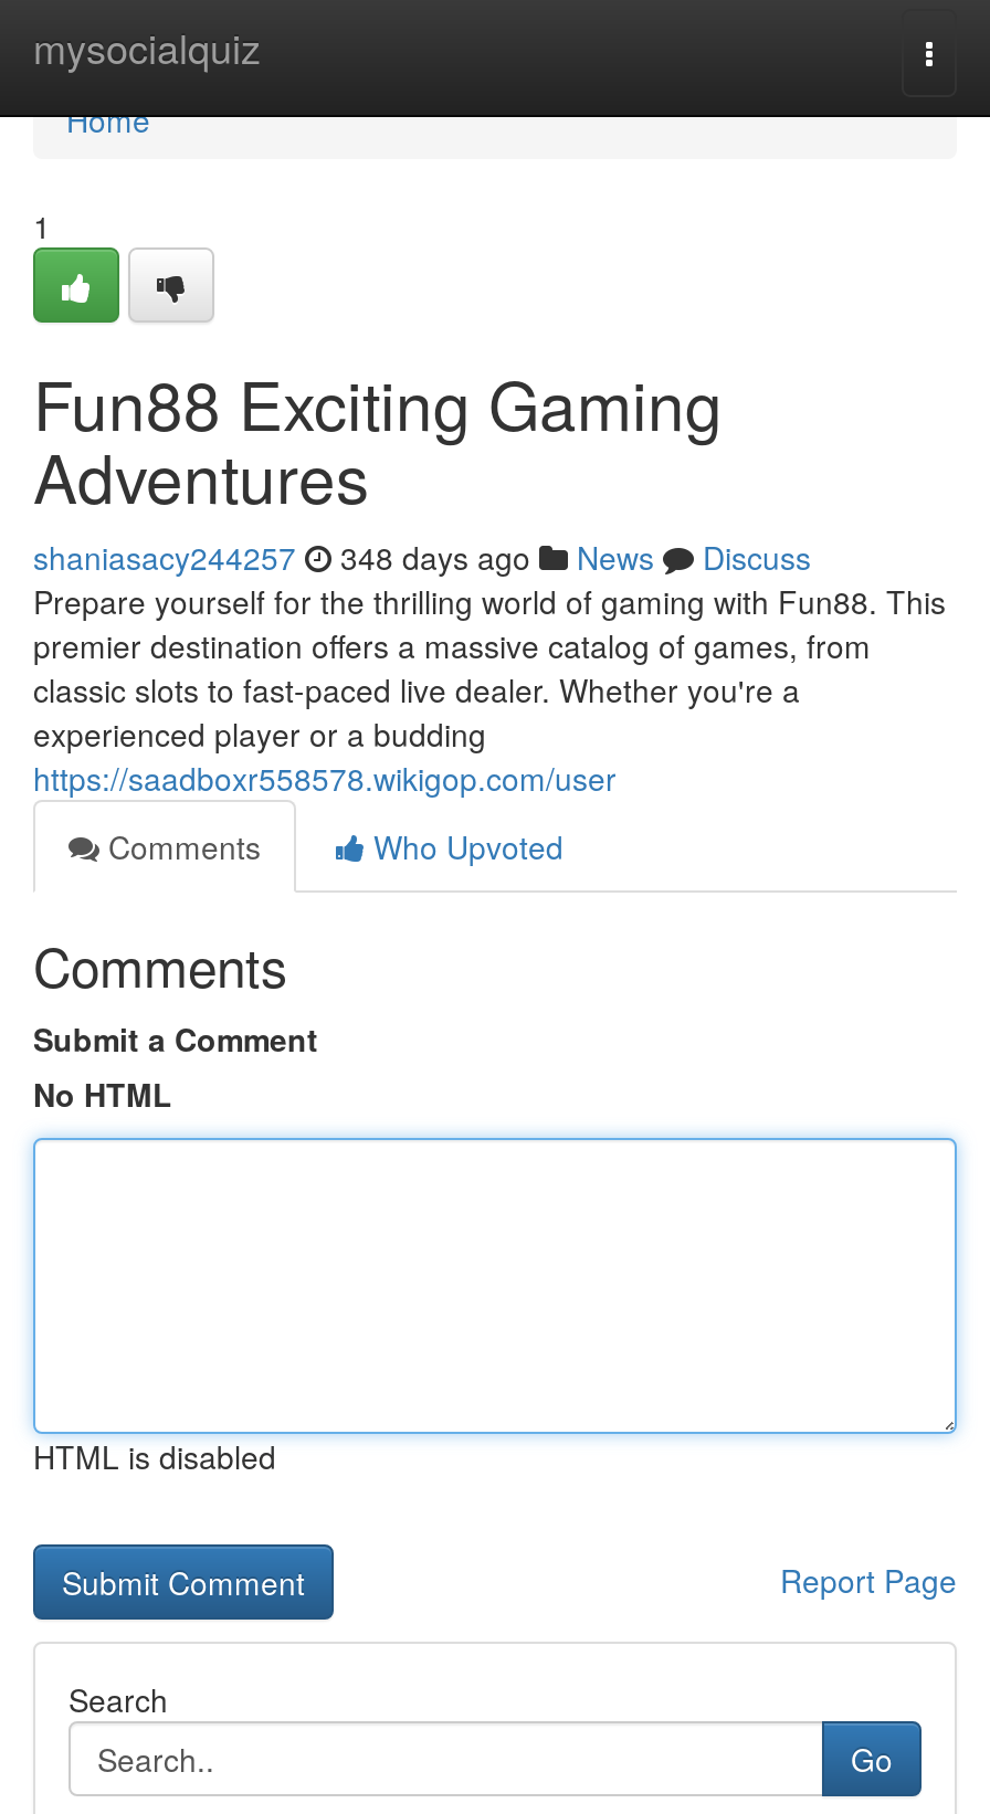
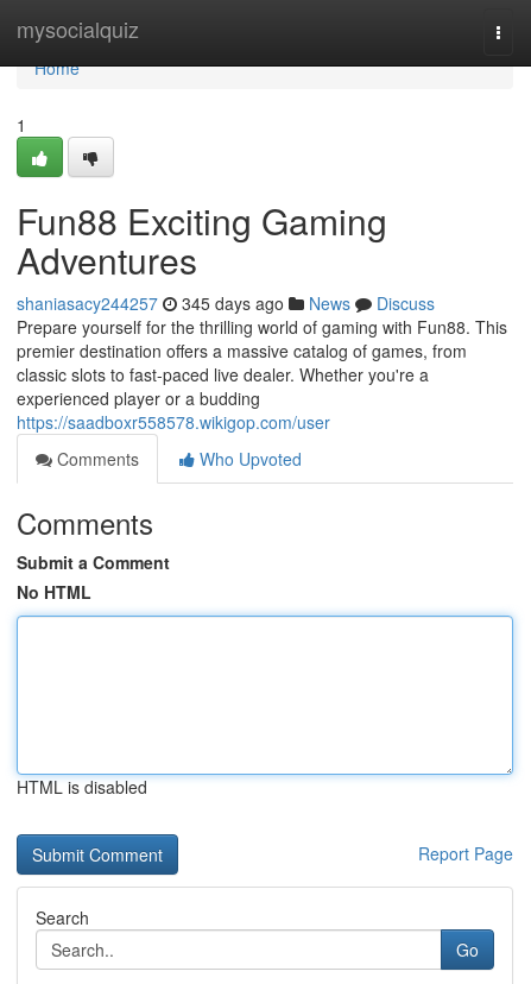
[33,535,811,579] shaniasacy244257 348 days ago News Discuss -> [17,291,435,315] shaniasacy244257 345 days ago News Discuss

